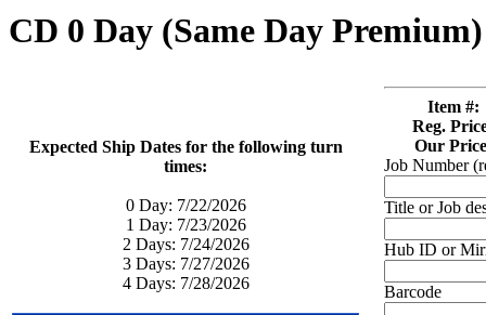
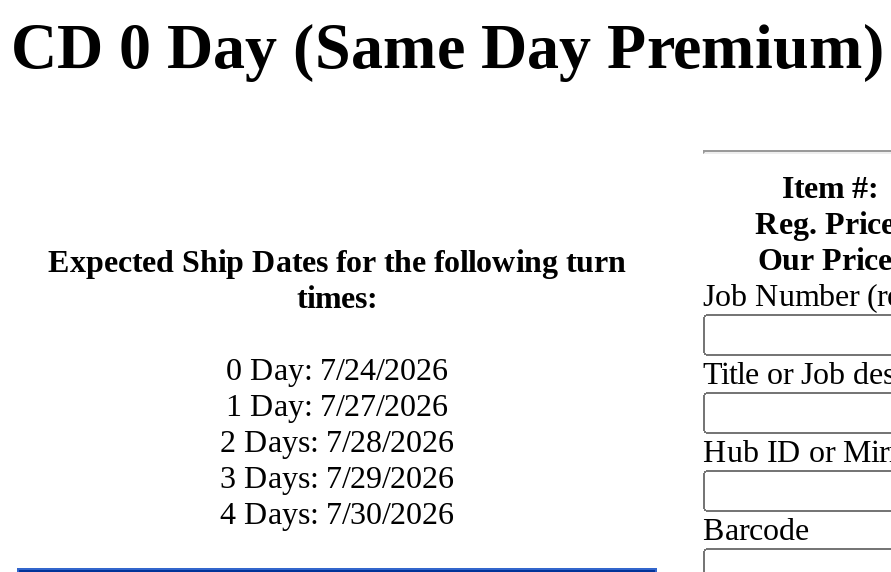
[125,196,246,214] 0 Day: 7/22/2026 -> [226,352,448,386] 0 Day: 7/24/2026
[125,215,246,234] 1 Day: 7/23/2026 -> [226,388,448,422] 1 Day: 7/27/2026
[122,235,249,253] 2 Days: 7/24/2026 -> [220,424,454,458] 2 Days: 7/28/2026
[122,254,249,273] 3 Days: 7/27/2026 -> [220,460,454,494] 3 Days: 7/29/2026
[122,274,249,292] 4 Days: 7/28/2026 -> [220,496,454,530] 4 Days: 7/30/2026

